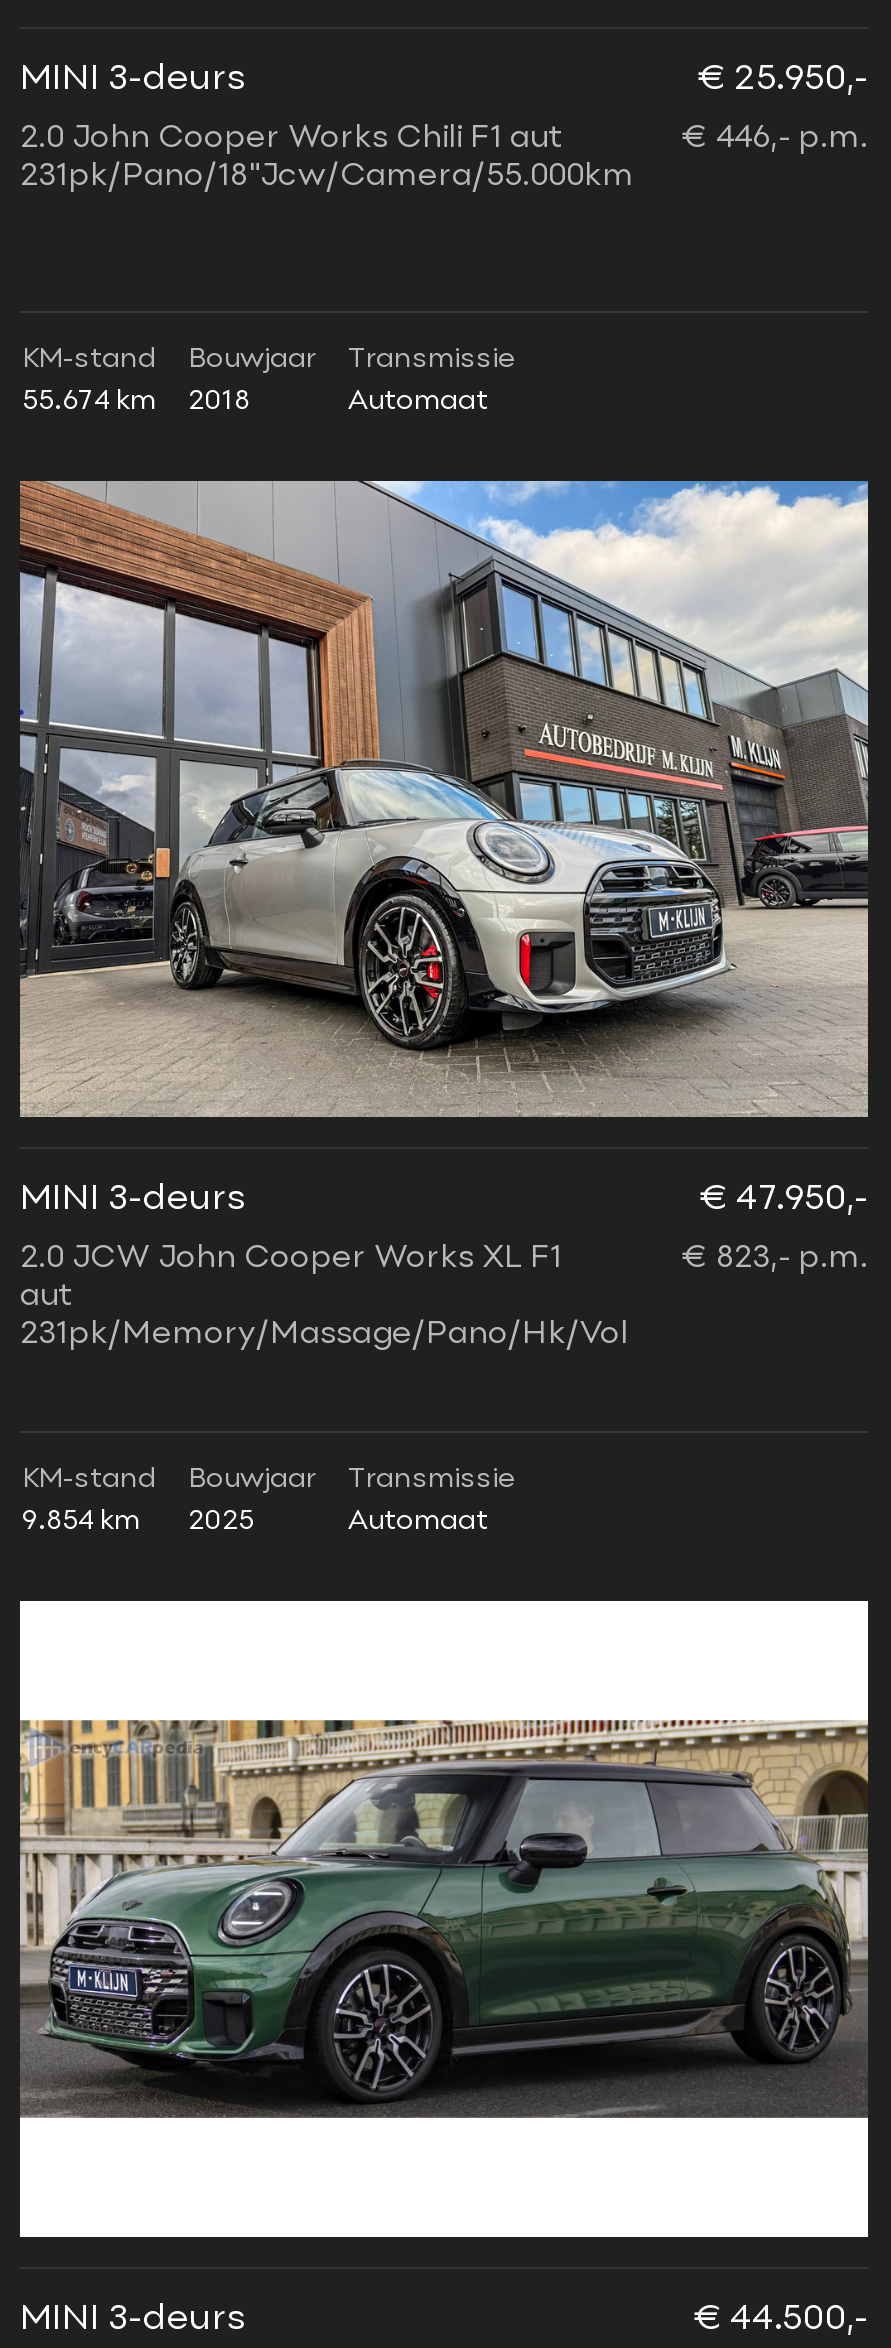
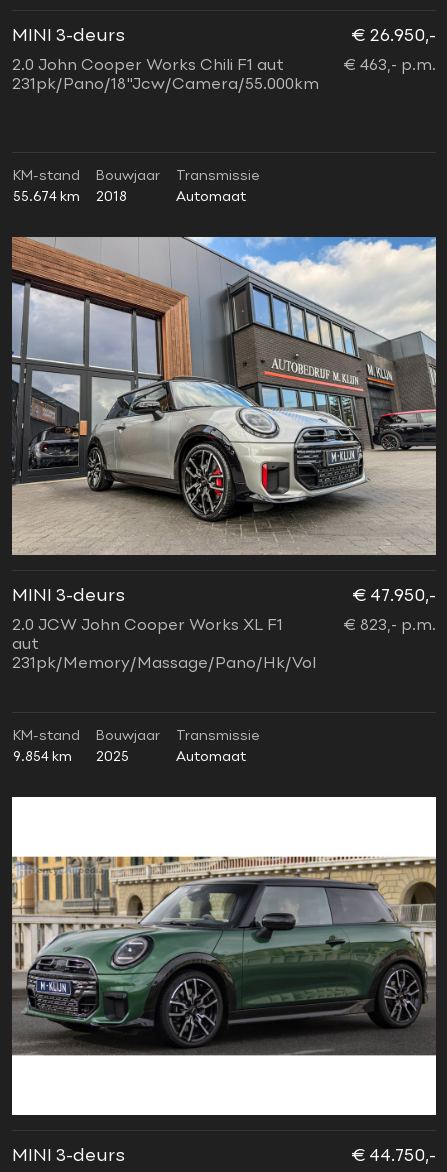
[698,63,868,97] € 25.950,- -> [351,28,436,45] € 26.950,-
[682,123,868,155] € 446,- p.m. -> [343,58,436,74] € 463,- p.m.
[694,2303,868,2337] € 44.500,- -> [351,1148,436,1165] € 44.750,-

